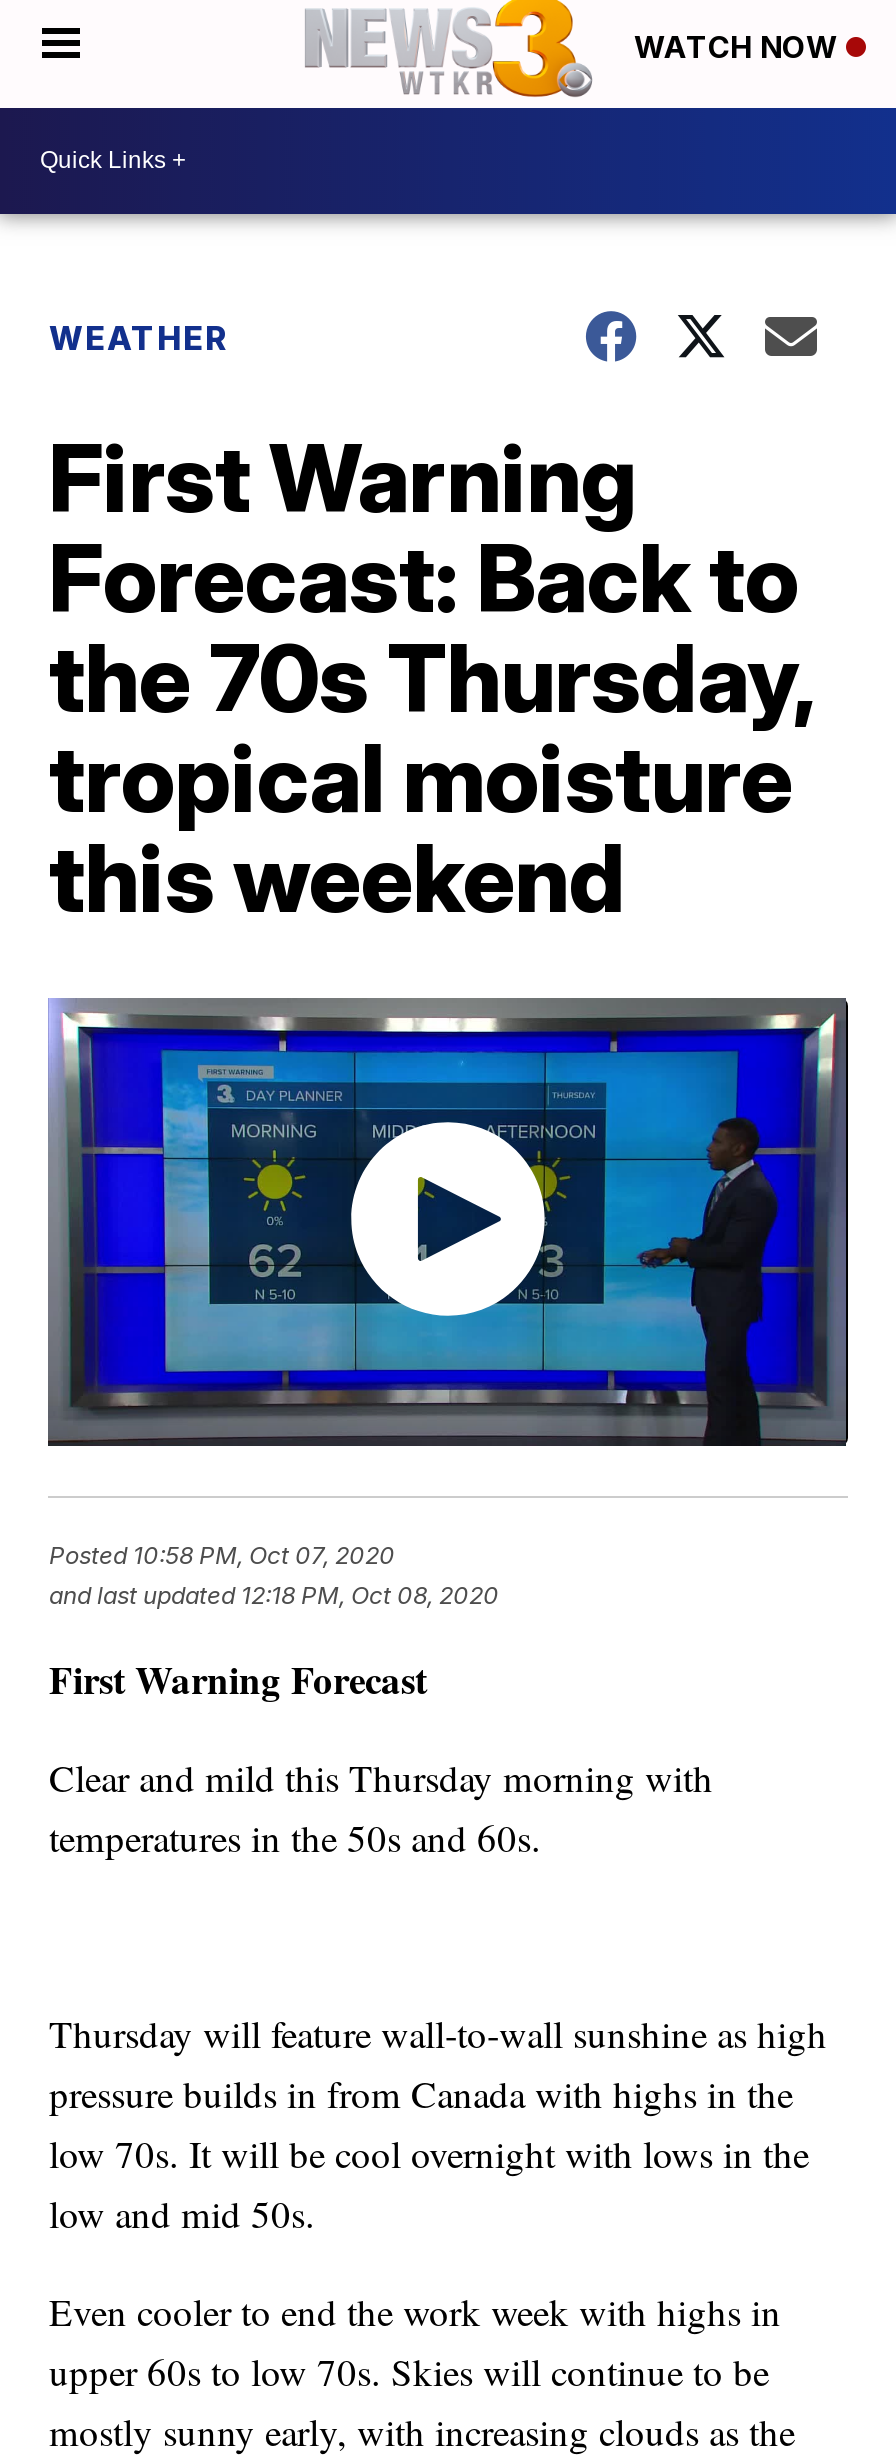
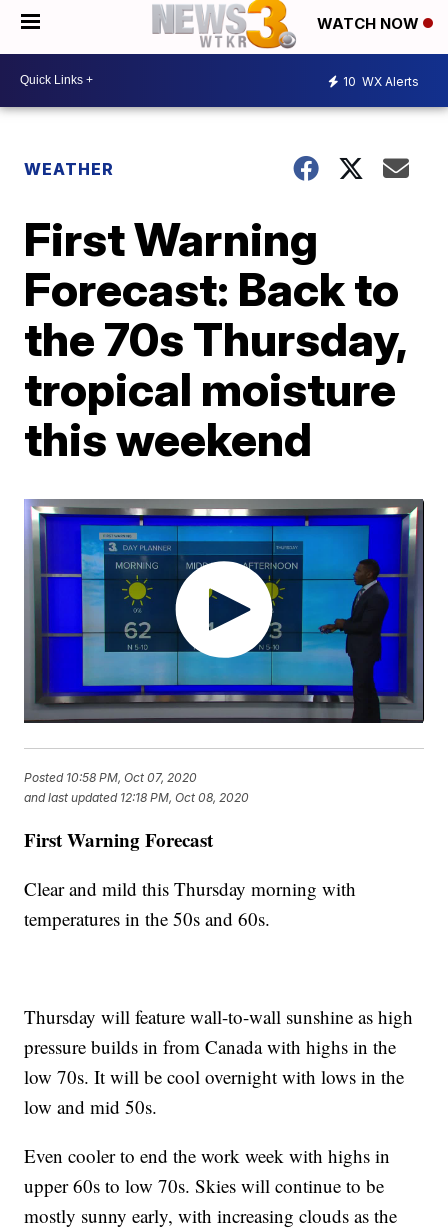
none -> [343,74,419,89] 10 WX Alerts

